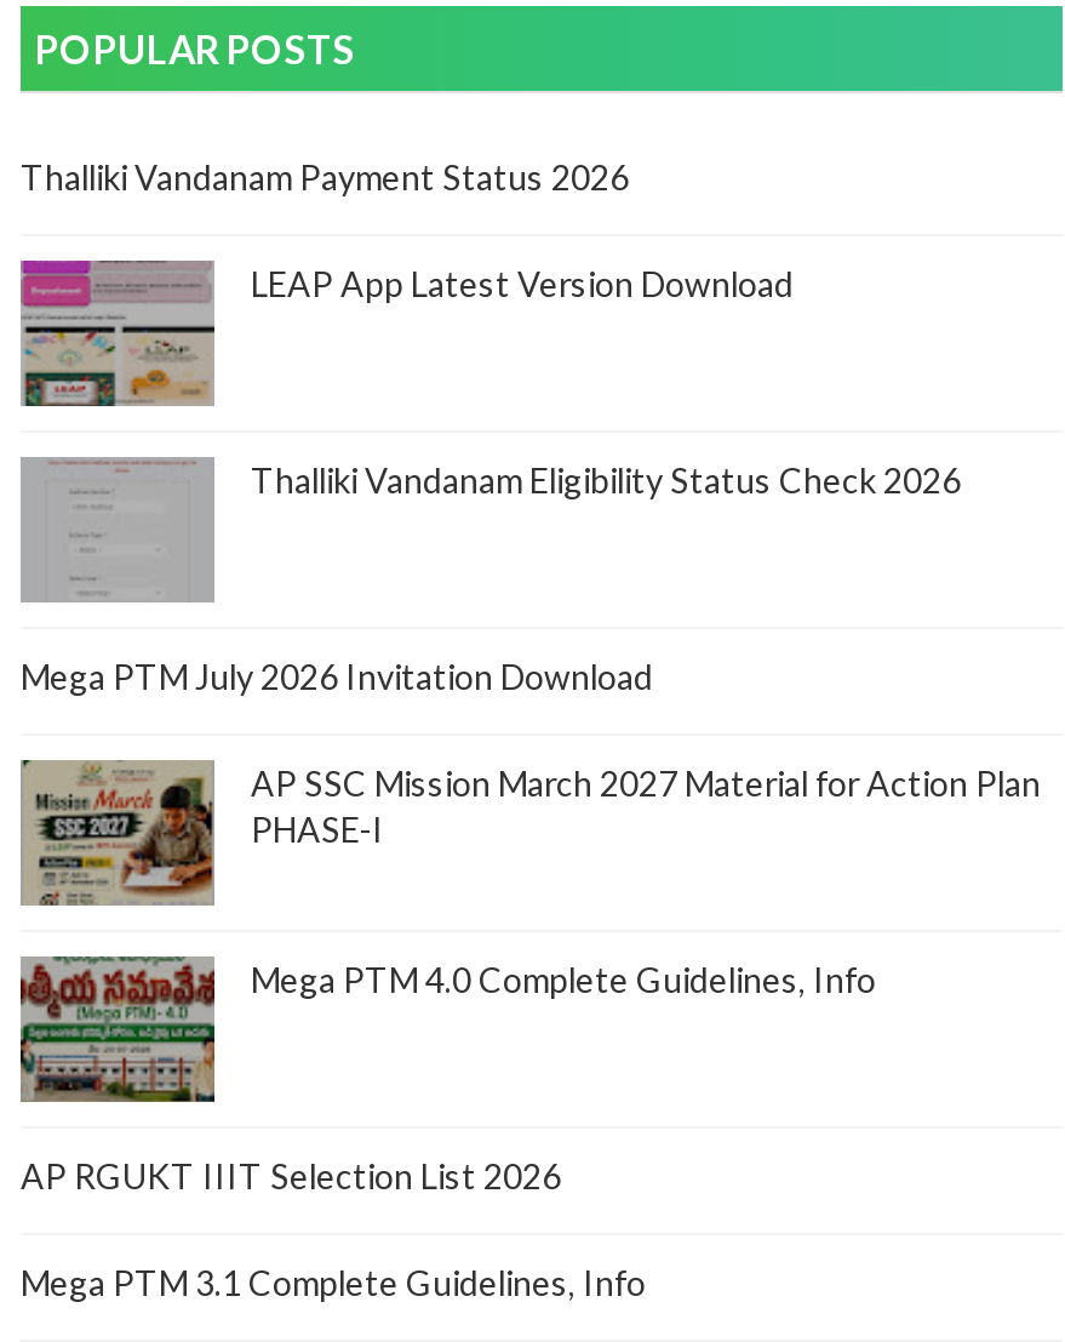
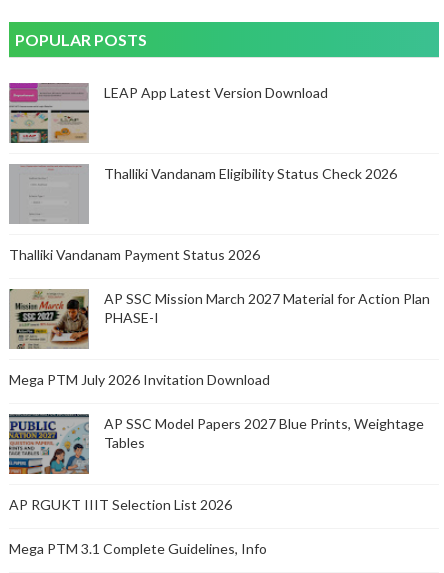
moved [21,156,629,198] -> [9,246,260,263]: Thalliki Vandanam Payment Status 2026
moved [18,261,961,501] -> [8,83,397,182]: [image] | LEAP App Latest Version Download | Thalliki Vandanam Eligibility Status Check 2026
moved [21,656,653,697] -> [9,371,270,388]: Mega PTM July 2026 Invitation Download
moved [25,760,1041,910] -> [11,289,430,351]: [image] | AP SSC Mission March 2027 Material for Action Plan | PHASE-I
[251,959,876,1000] Mega PTM 4.0 Complete Guidelines, Info -> [104,415,424,451] AP SSC Model Papers 2027 Blue Prints, Weightage | Tables
[21,1020,217,1104] [image] -> [8,414,89,475] [image]

